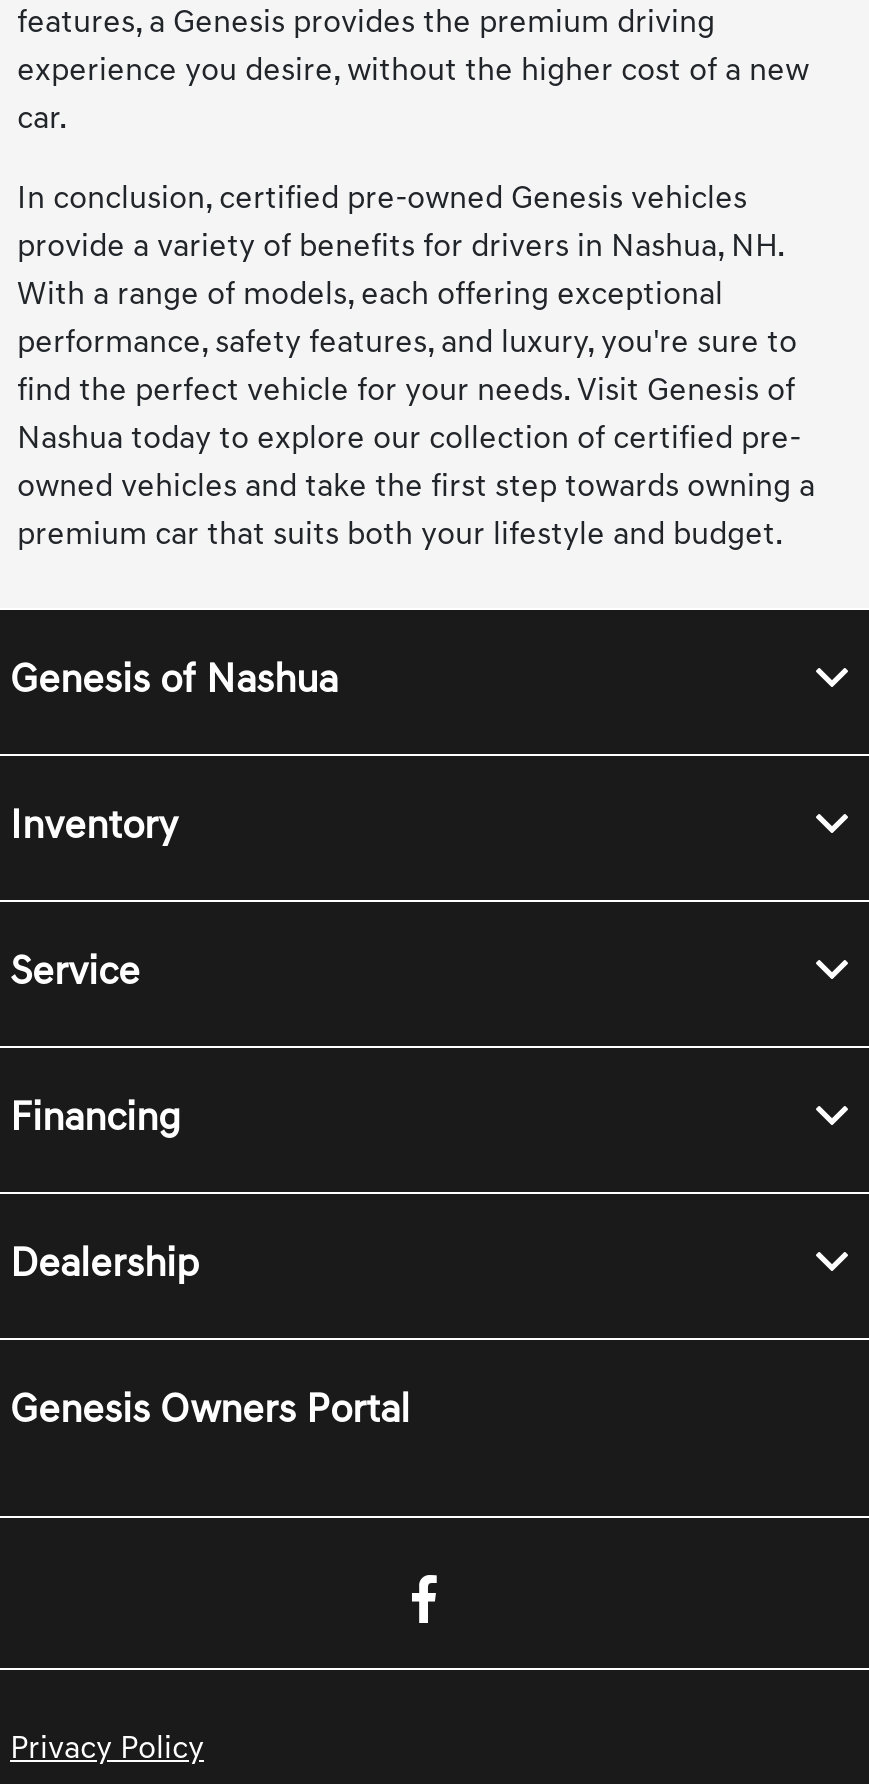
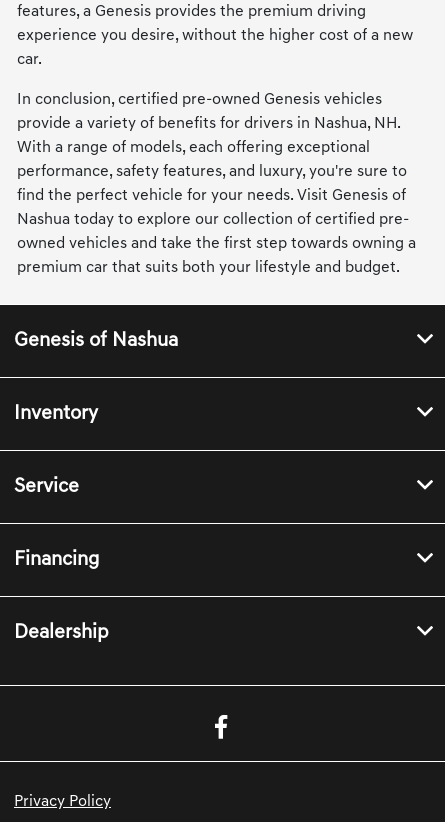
[10,1392,410,1432] Genesis Owners Portal -> none

